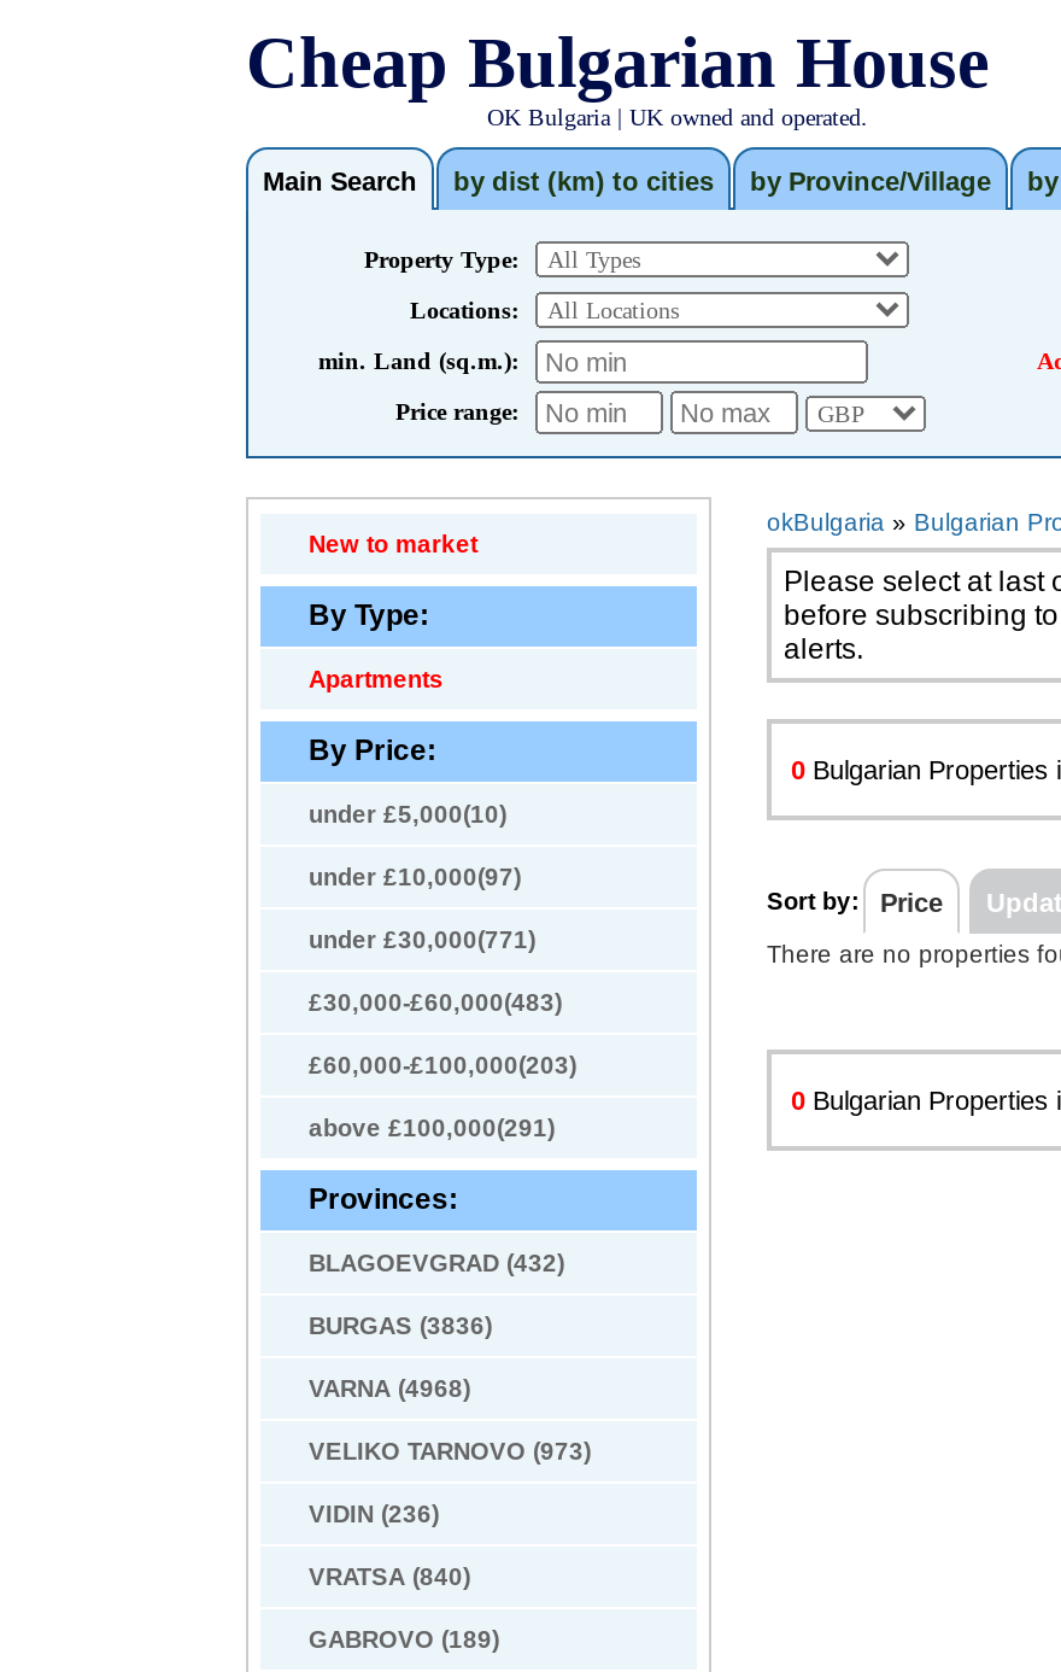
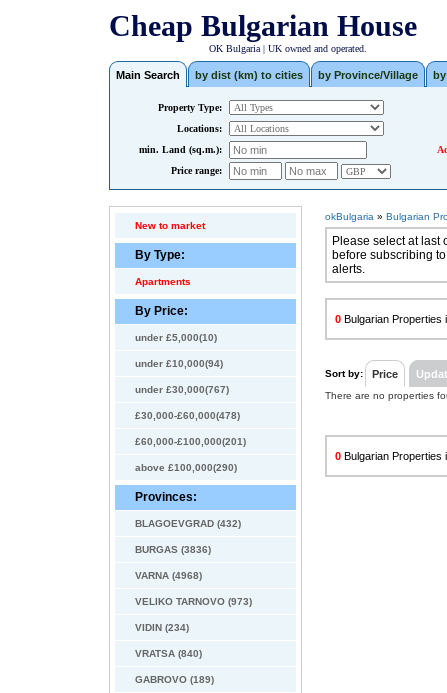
[309,864,521,890] under £10,000(97) -> [135,358,223,369] under £10,000(94)
[309,926,535,953] under £30,000(771) -> [135,384,229,395] under £30,000(767)
[309,989,562,1016] £30,000-£60,000(483) -> [135,410,240,421] £30,000-£60,000(478)
[309,1052,576,1078] £60,000-£100,000(203) -> [135,436,246,447] £60,000-£100,000(201)
[309,1115,555,1141] above £100,000(291) -> [135,462,237,473] above £100,000(290)
[309,1501,439,1527] VIDIN (236) -> [135,622,189,633] VIDIN (234)

